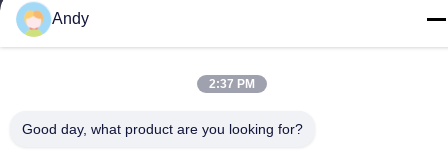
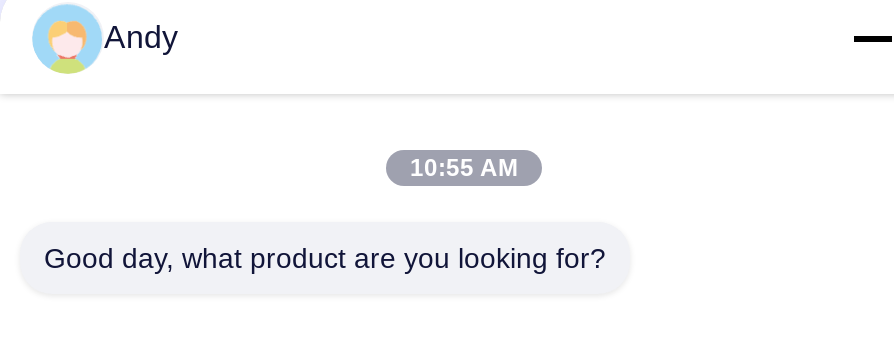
[209,77,255,91] 2:37 PM -> [410,154,518,182] 10:55 AM

